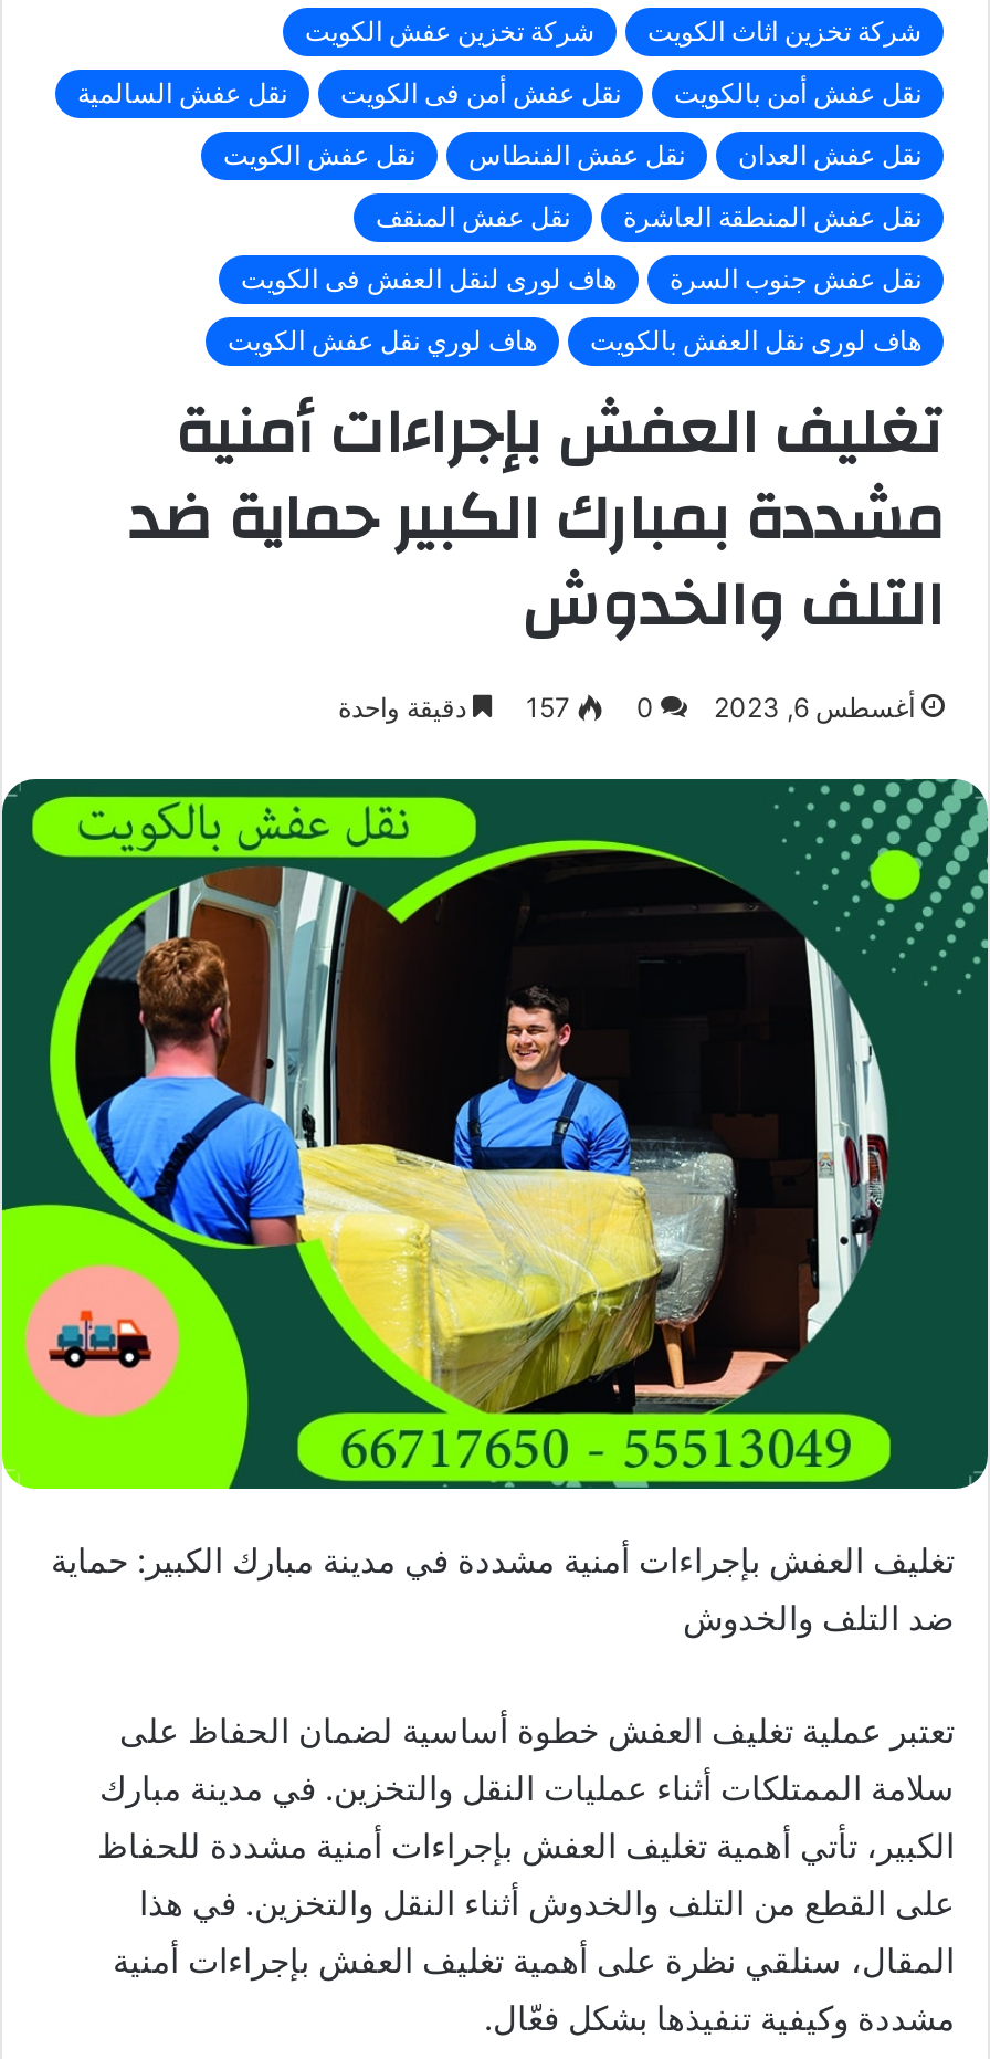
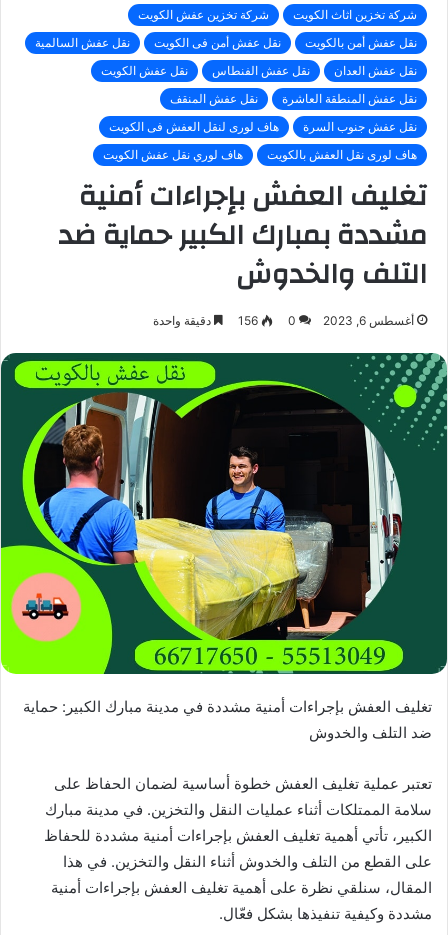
[338,691,654,724] 0 157 دقيقة واحدة -> [153,313,296,328] 0 156 دقيقة واحدة

